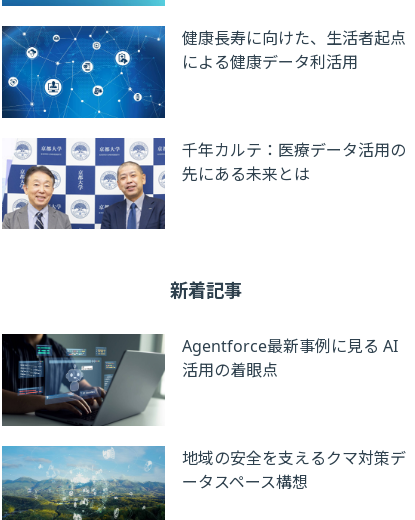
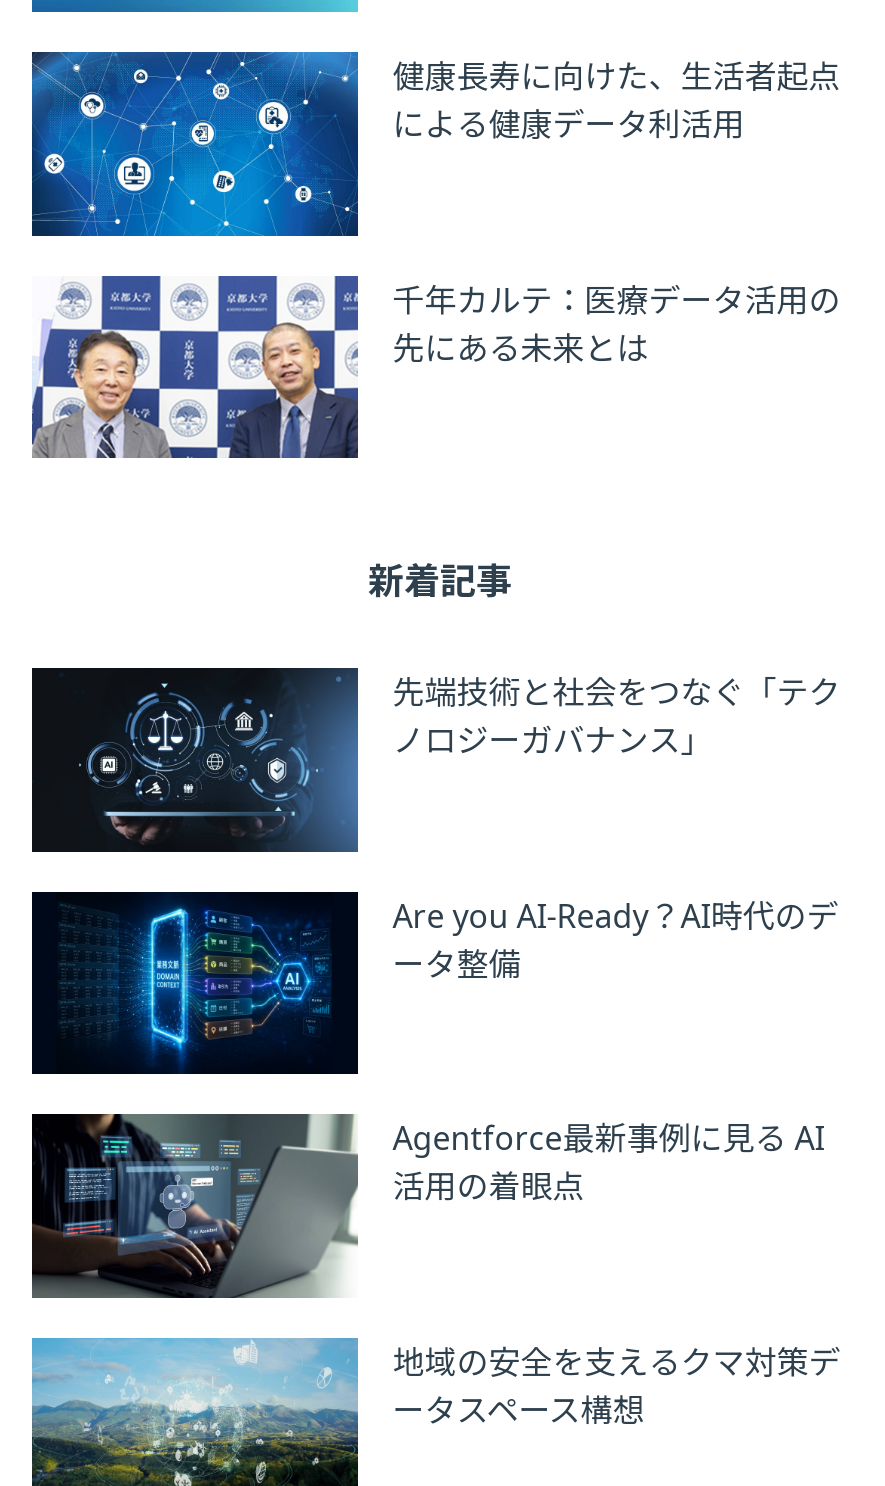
none -> [30,890,838,1076] [image] | Are you AI-Ready？AI時代のデ | ータ整備
none -> [34,666,840,854] [image] | 先端技術と社会をつなぐ「テク | ノロジーガバナンス」

